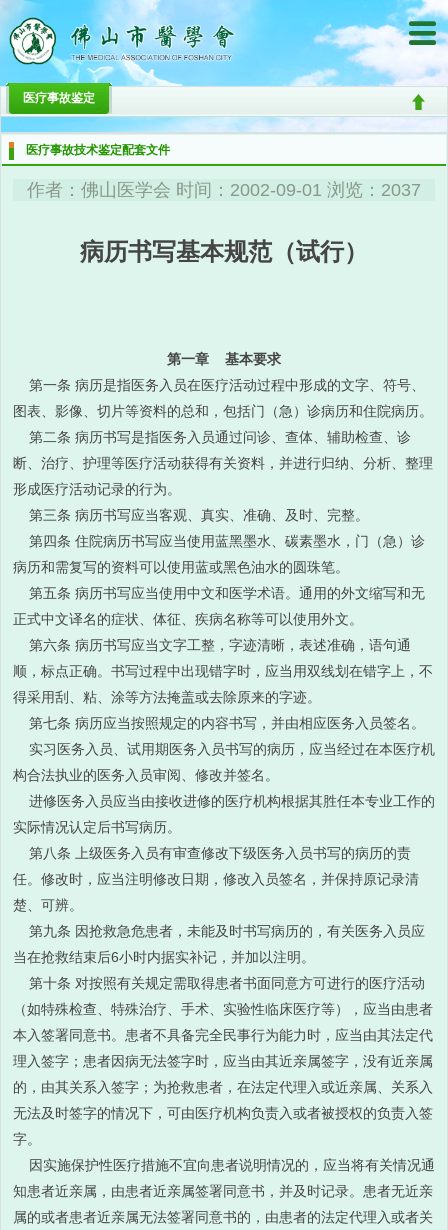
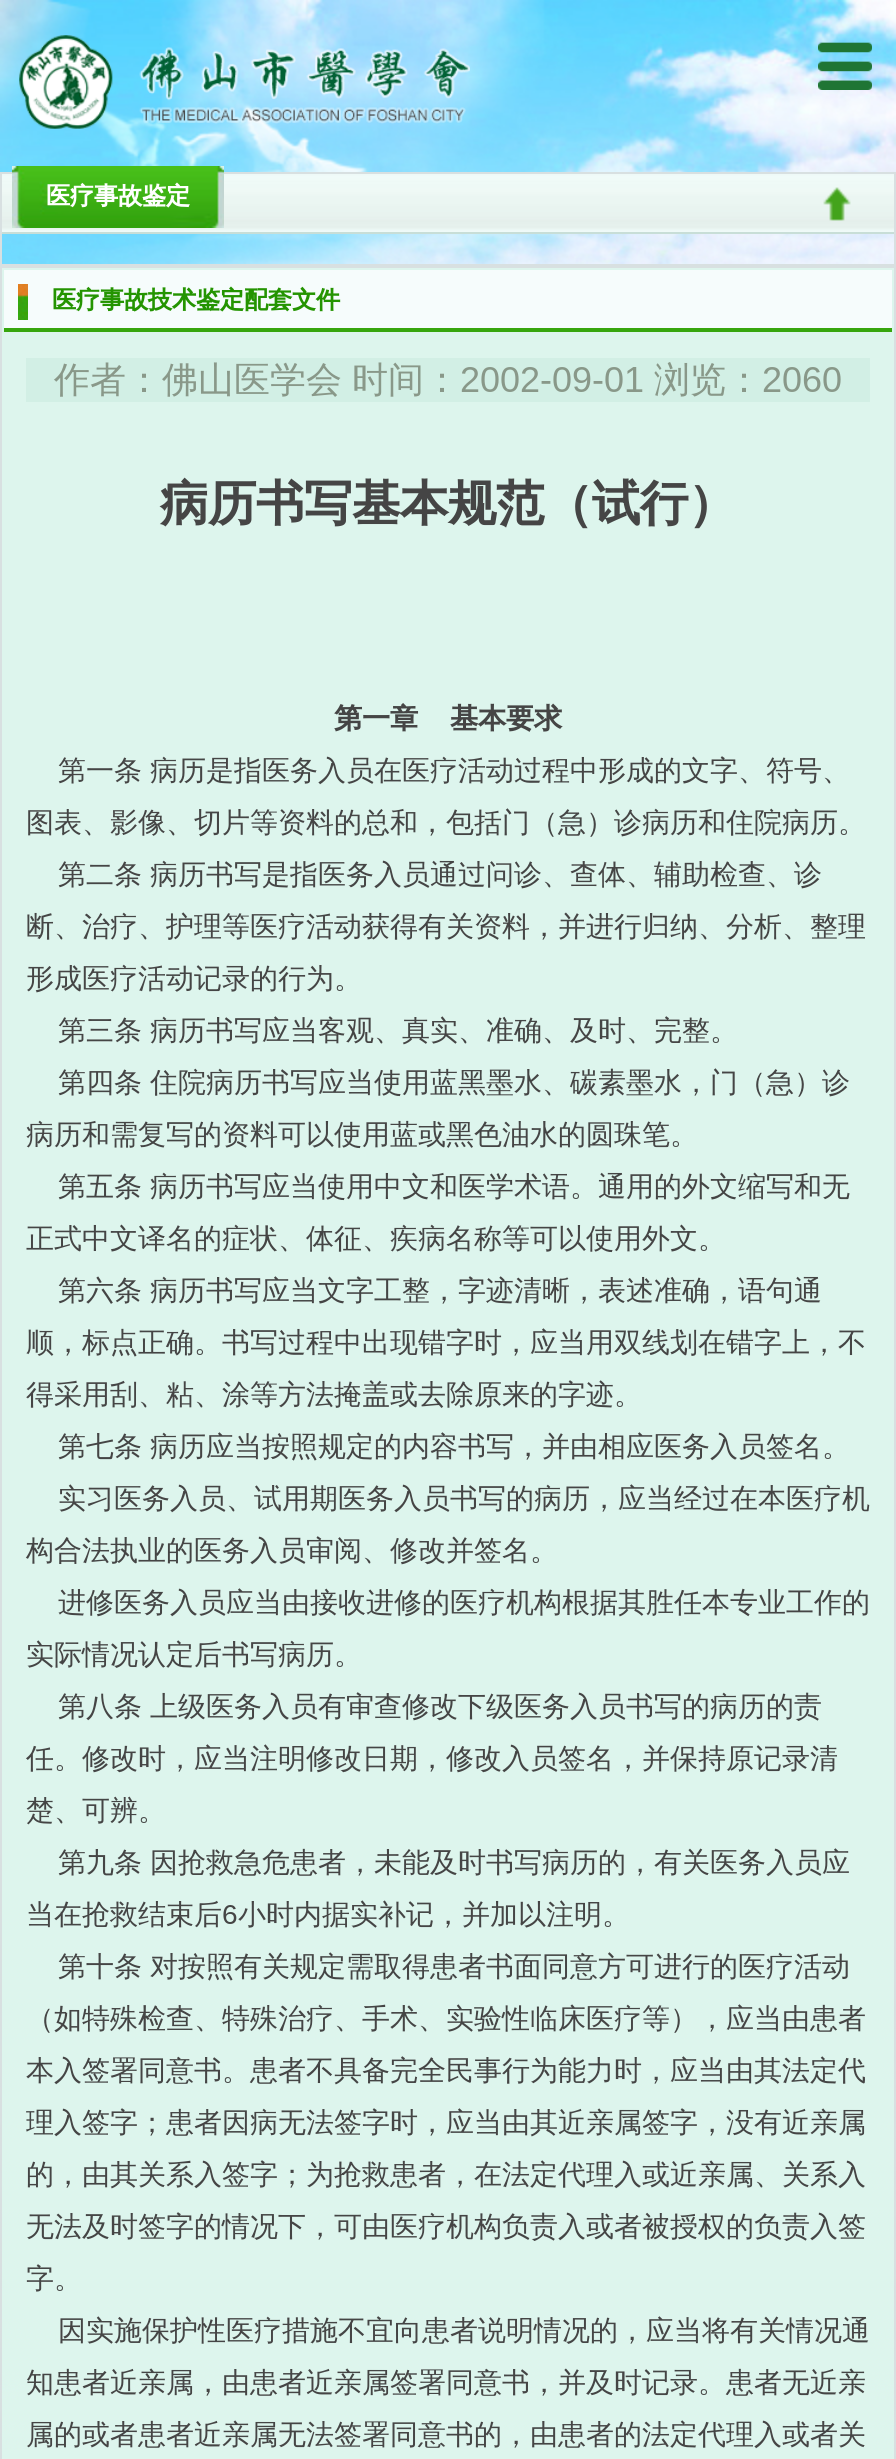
[27,180,421,200] 作者：佛山医学会 时间：2002-09-01 浏览：2037 -> [54,359,842,399] 作者：佛山医学会 时间：2002-09-01 浏览：2060

